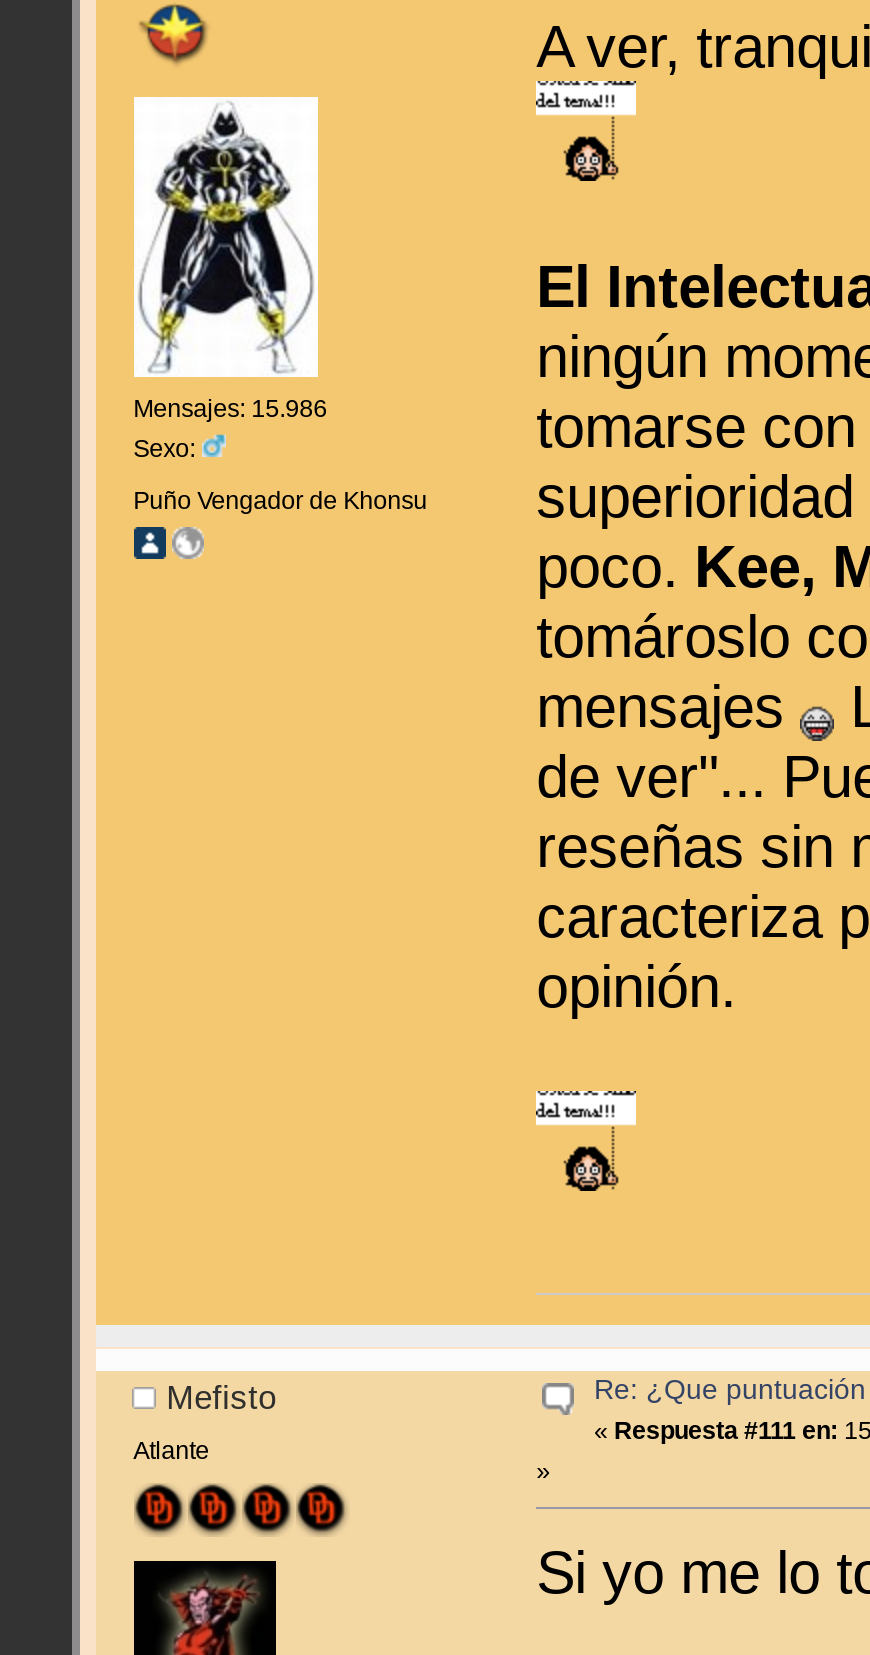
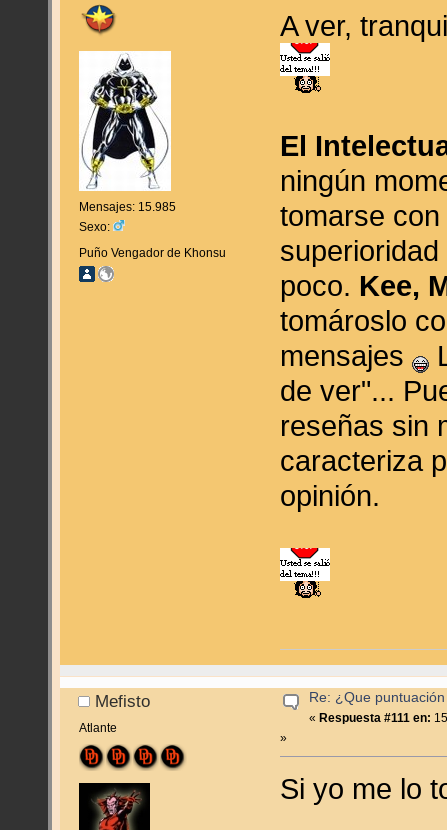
[536,85,636,149] [image] -> [279,45,331,77] [image]
[133,394,327,422] Mensajes: 15.986 -> [79,200,176,214] Mensajes: 15.985
[536,1089,636,1159] [image] -> [279,547,331,582] [image]

